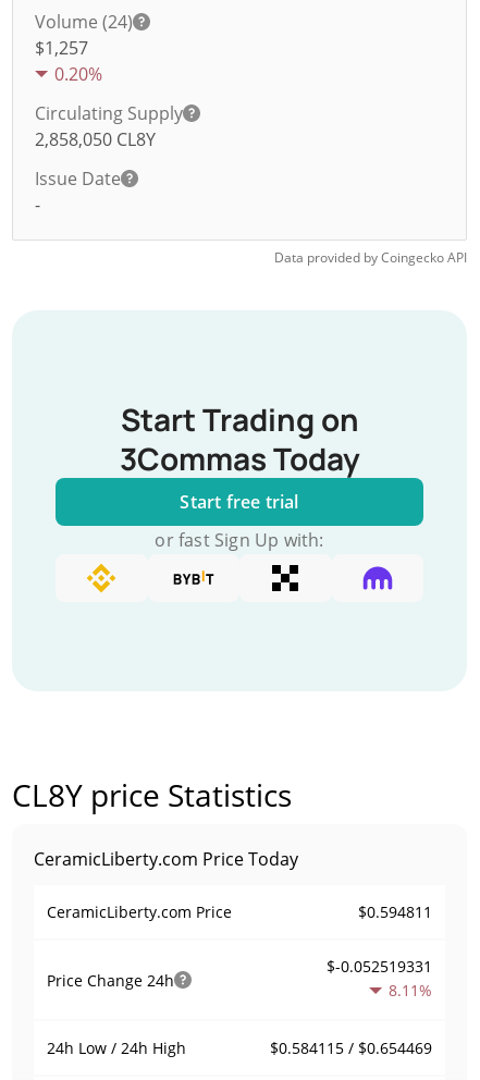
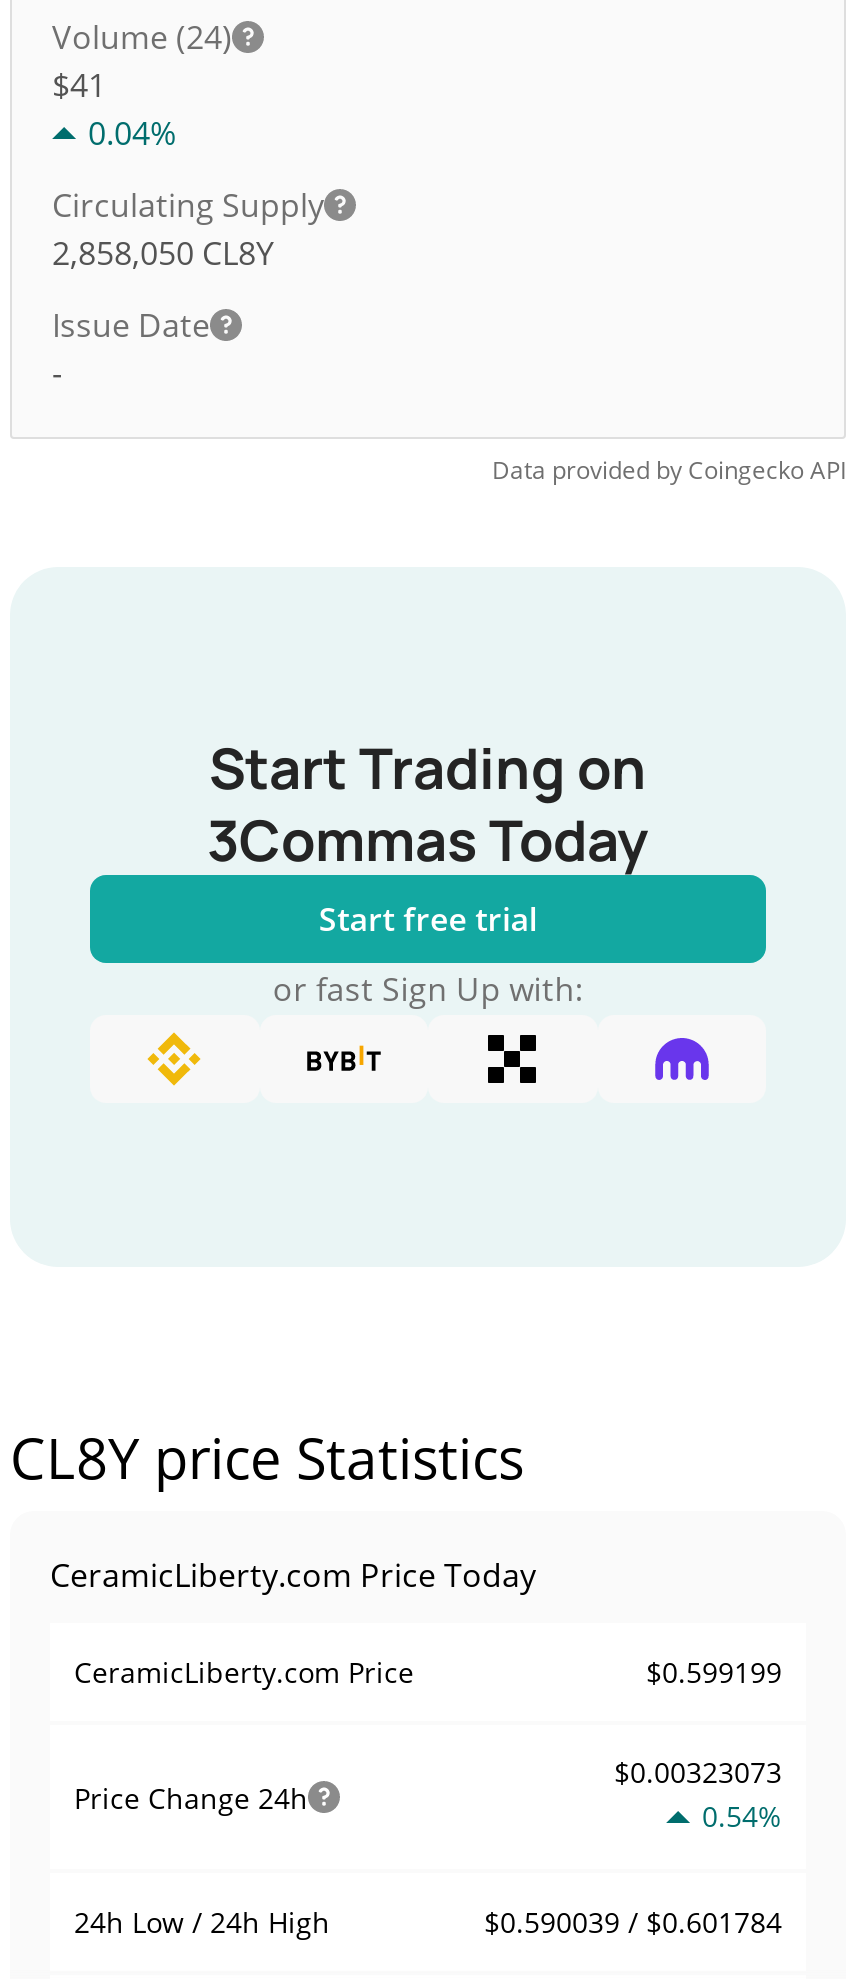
[35,36,88,60] $1,257 -> [52,63,106,107] $41
[54,62,102,86] 0.20% -> [88,111,176,155] 0.04%
[358,901,432,922] $0.594811 -> [646,1652,782,1690] $0.599199
[327,956,432,977] $-0.052519331 -> [614,1753,782,1791] $0.00323073
[389,980,432,1001] 8.11% -> [702,1797,782,1835] 0.54%
[270,1037,432,1058] $0.584115 / $0.654469 -> [484,1902,782,1940] $0.590039 / $0.601784

